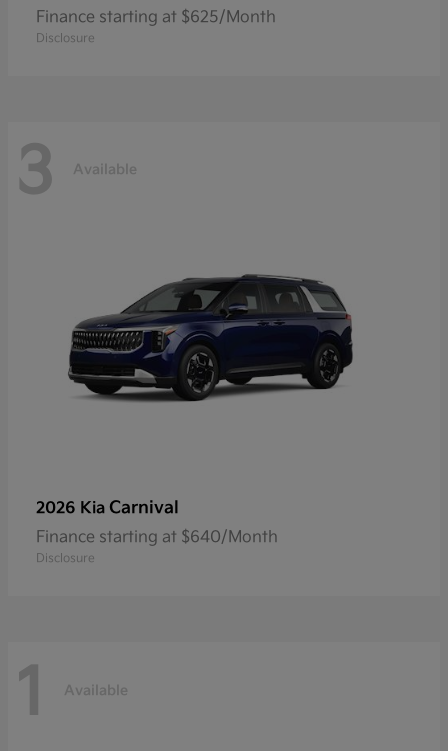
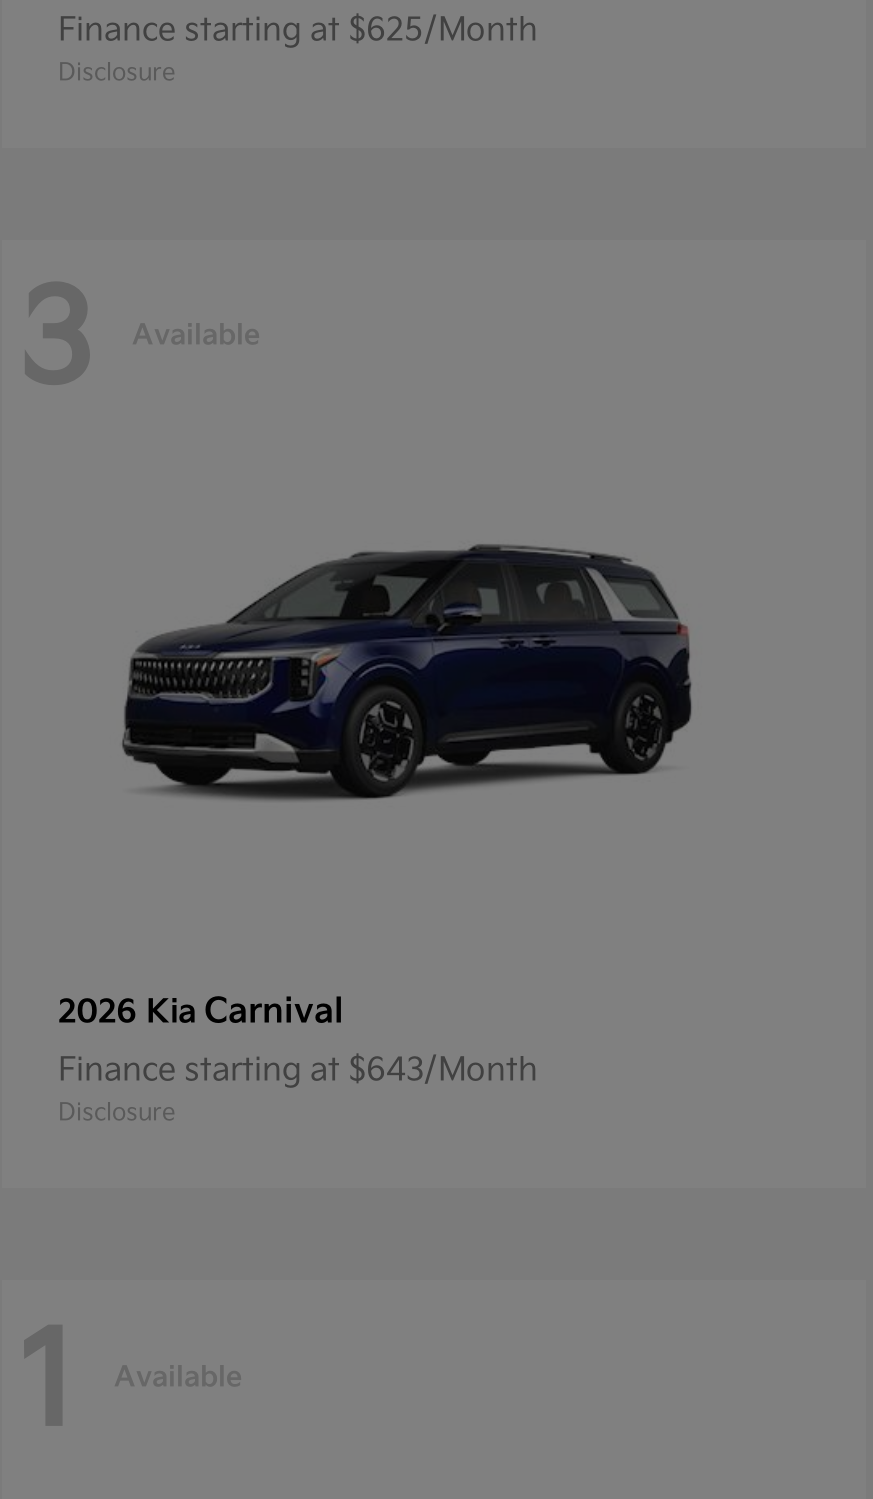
[36,528,278,547] Finance starting at $640/Month -> [58,1053,538,1091] Finance starting at $643/Month

